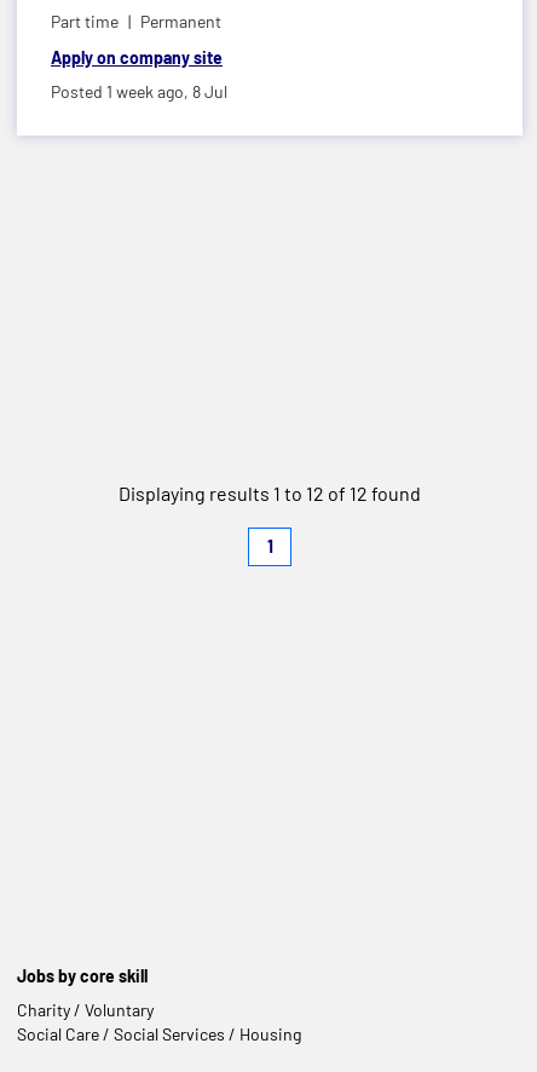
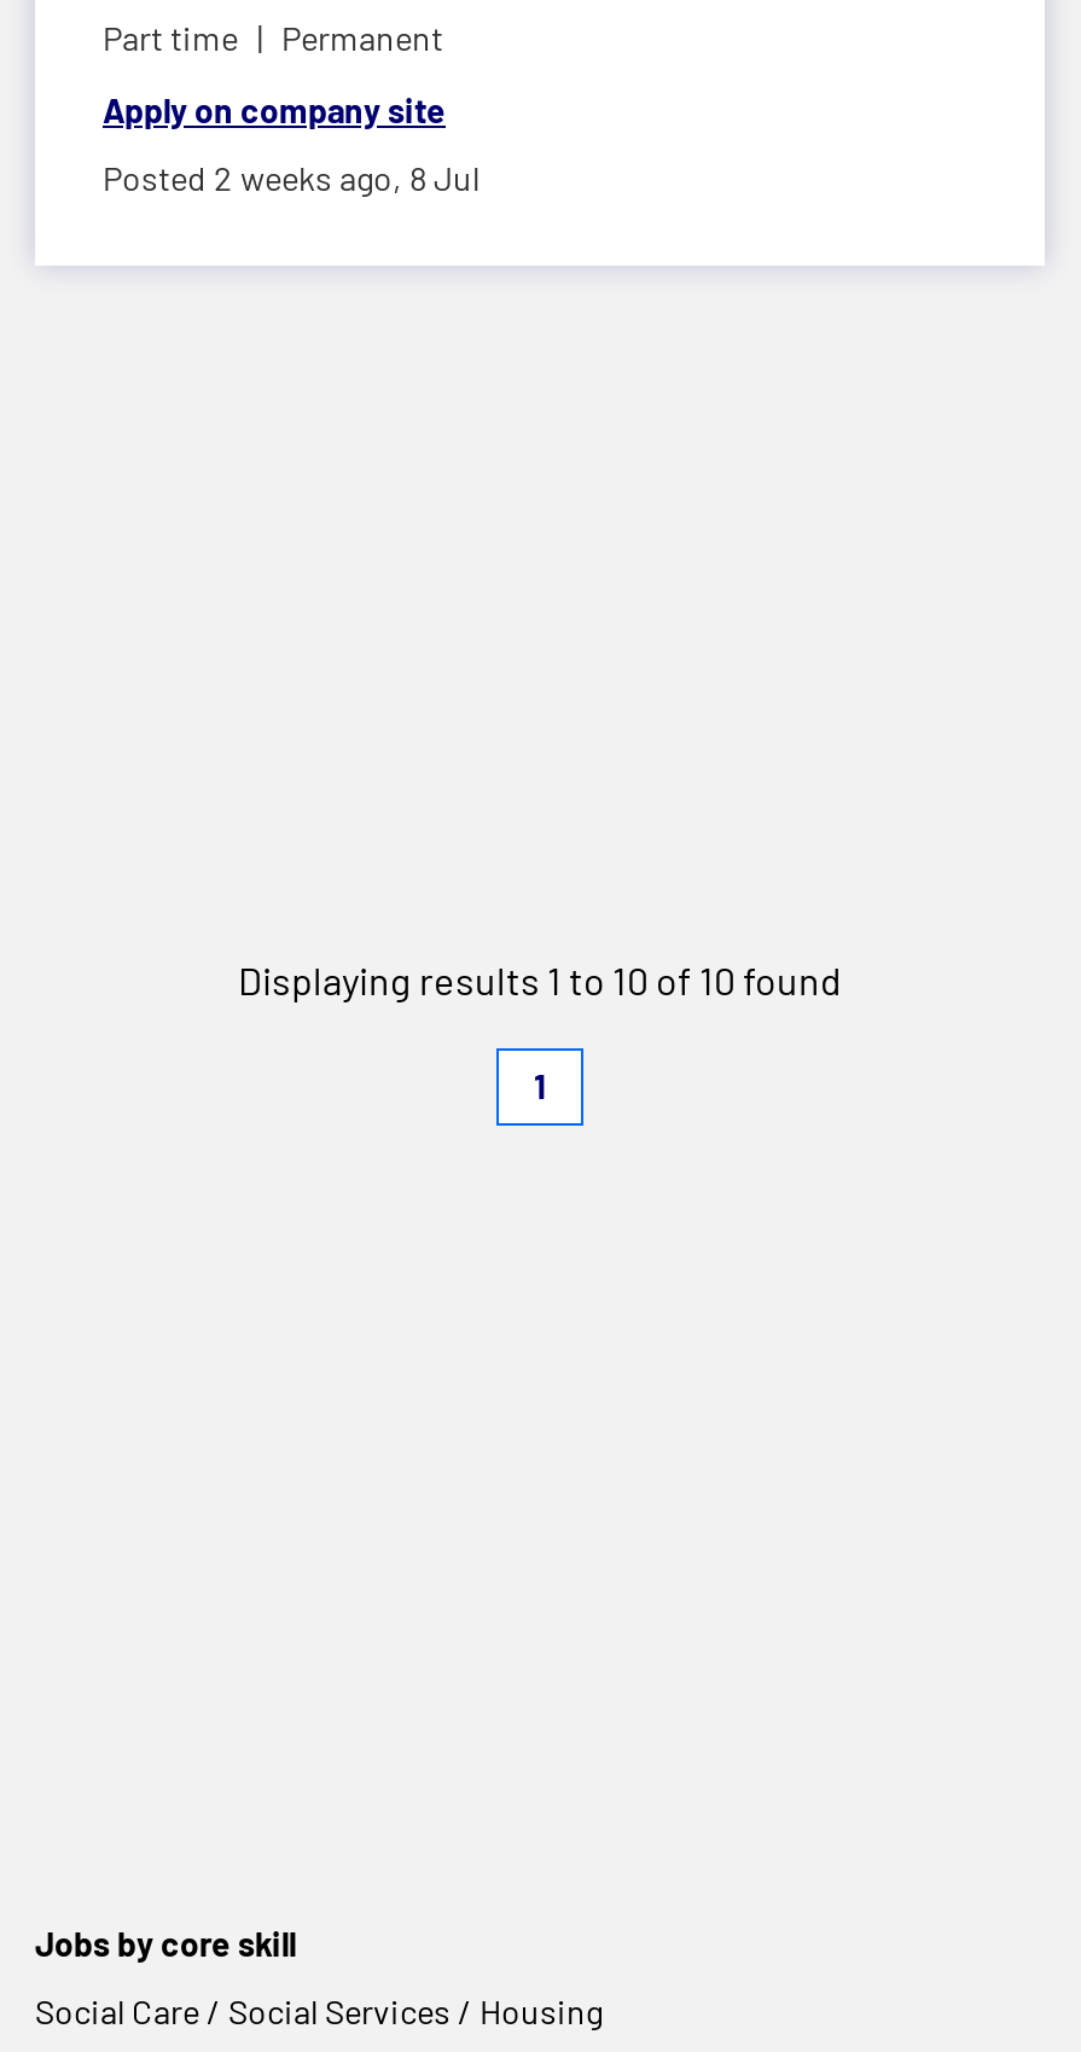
[51,80,227,101] Posted 1 week ago, 8 Jul -> [103,156,480,197] Posted 2 weeks ago, 8 Jul
[119,481,421,504] Displaying results 1 to 12 of 12 found -> [238,955,842,1001] Displaying results 1 to 10 of 10 found
[17,999,154,1019] Charity / Voluntary -> none

